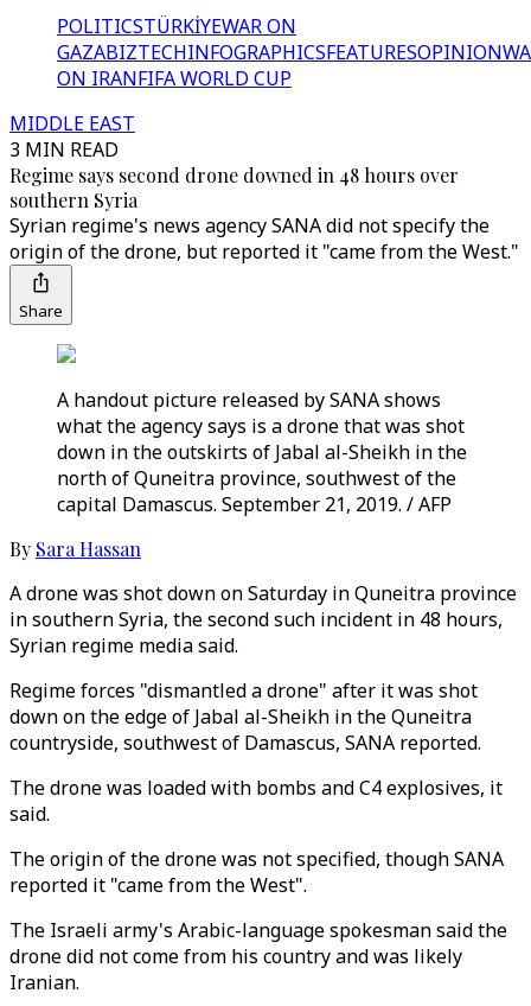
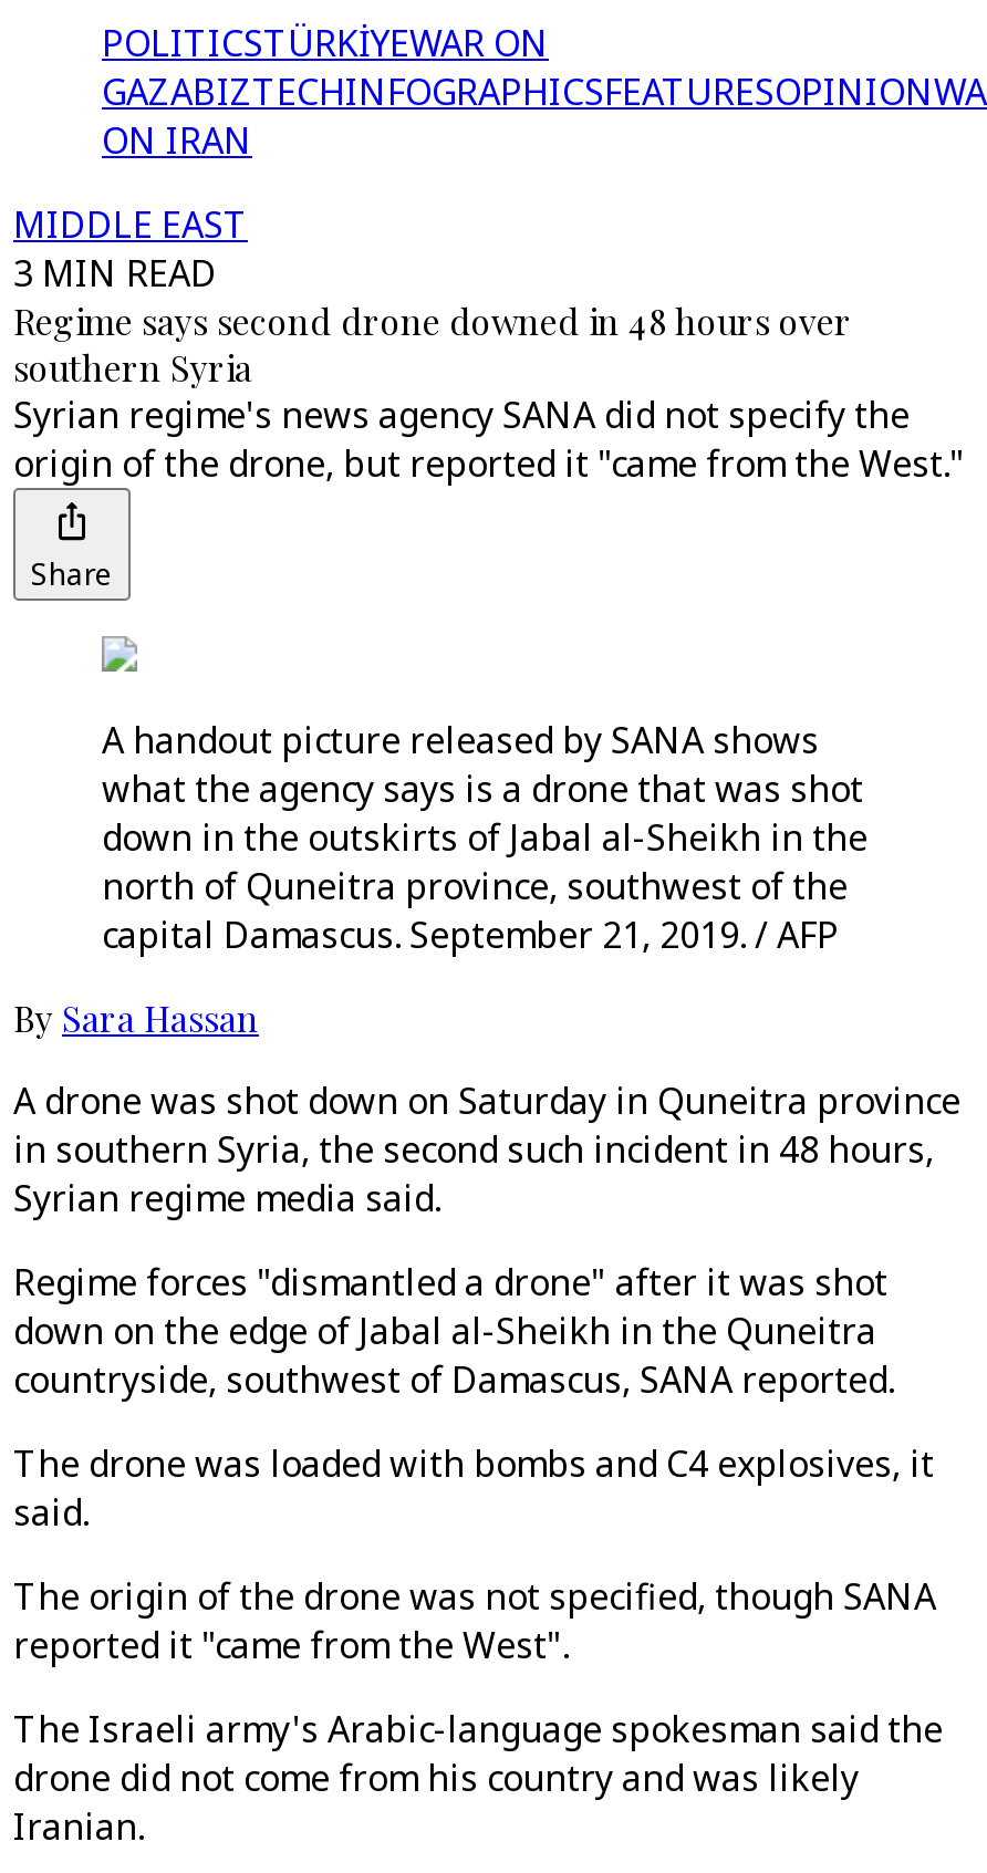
[57,65,292,91] ON IRAN FIFA WORLD CUP -> [102,116,252,165] ON IRAN

